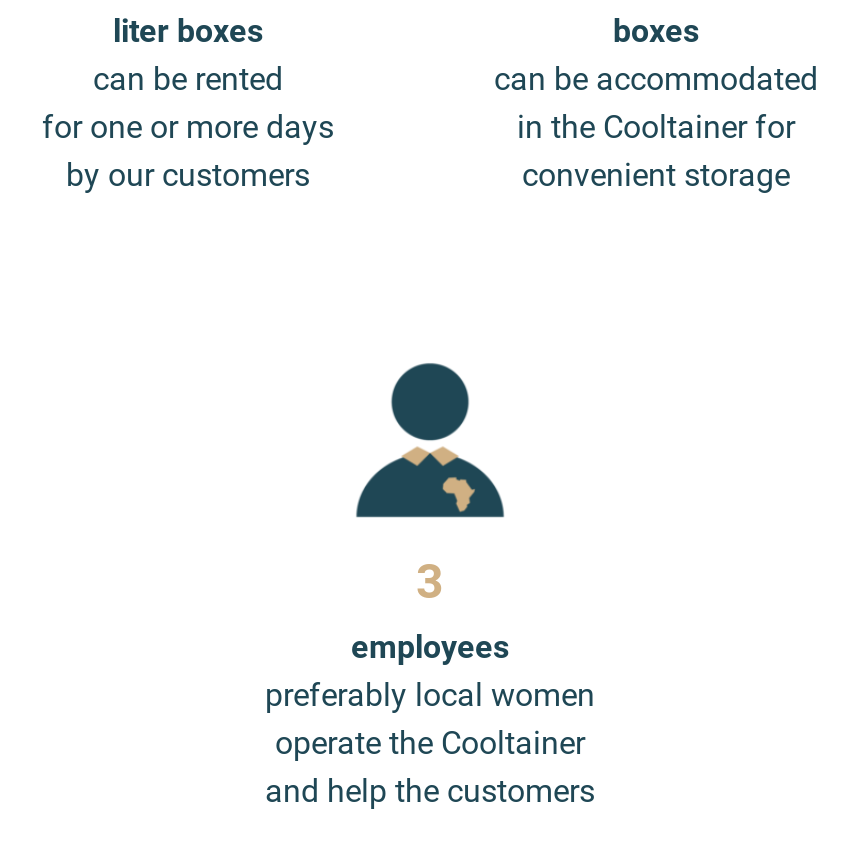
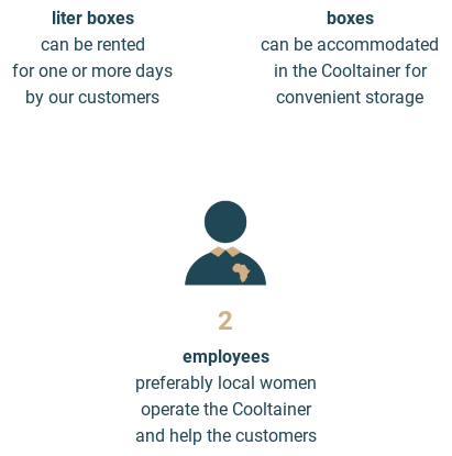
[416,554,444,610] 3 -> [218,306,233,336] 2

